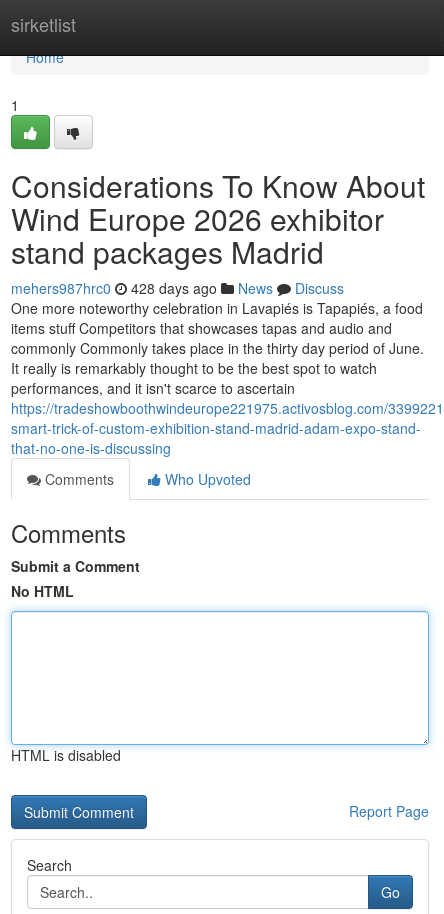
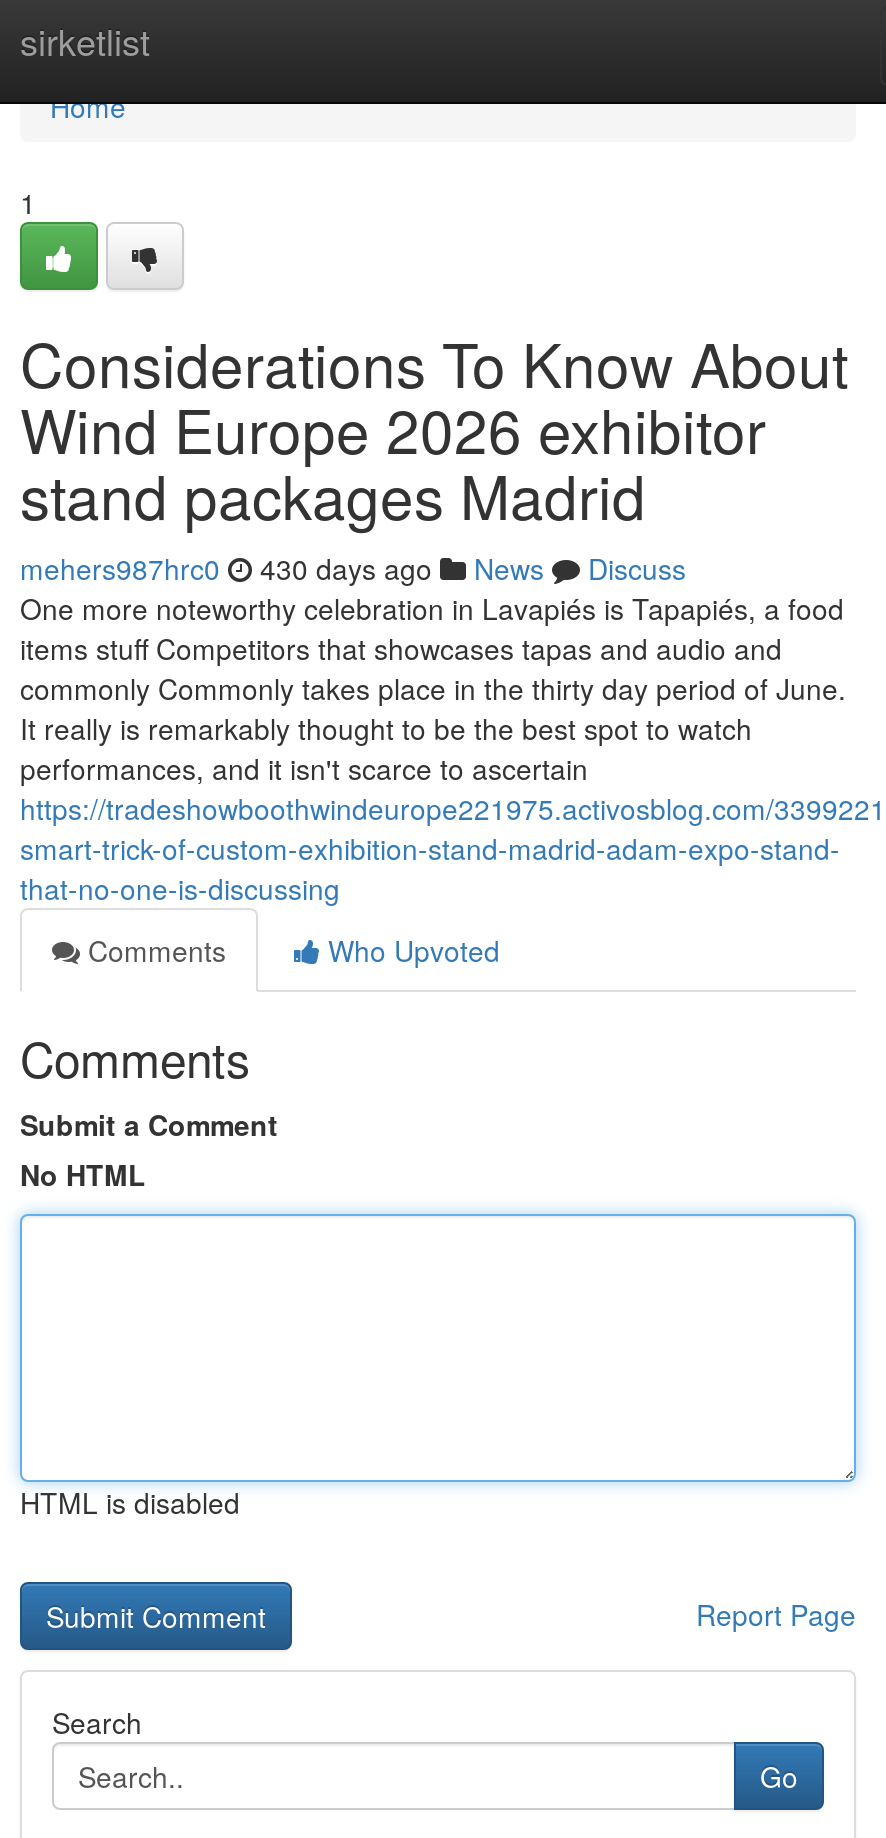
[11,278,344,298] mehers987hrc0 428 days ago News Discuss -> [20,548,686,588] mehers987hrc0 430 days ago News Discuss

